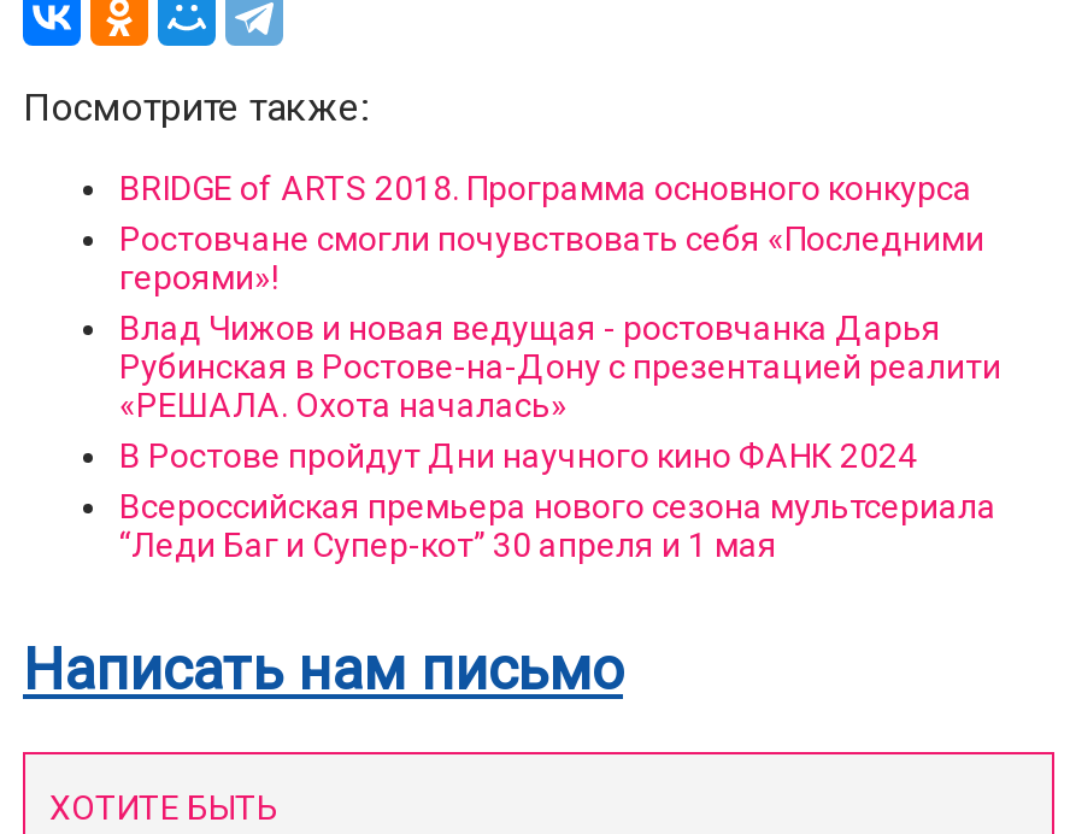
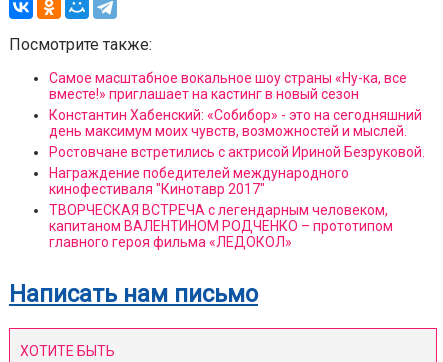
[119,169,1001,565] BRIDGE of ARTS 2018. Программа основного конкурса | Ростовчане смогли почувствовать себя «Последними | героями»! | Влад Чижов и новая ведущая - ростовчанка Дарья | Рубинская в Ростове-на-Дону с презентацией реалити | «РЕШАЛА. Охота началась» | В Ростове пройдут Дни научного кино ФАНК 2024 | Всероссийская премьера нового сезона мультсериала | “Леди Баг и Супер-кот” 30 апреля и 1 мая -> [49,70,425,250] Самое масштабное вокальное шоу страны «Ну-ка, все | вместе!» приглашает на кастинг в новый сезон | Константин Хабенский: «Собибор» - это на сегодняшний | день максимум моих чувств, возможностей и мыслей. | Ростовчане встретились с актрисой Ириной Безруковой. | Награждение победителей международного | кинофестиваля "Кинотавр 2017" | ТВОРЧЕСКАЯ ВСТРЕЧА с легендарным человеком, | капитаном ВАЛЕНТИНОМ РОДЧЕНКО – прототипом | главного героя фильма «ЛЕДОКОЛ»

